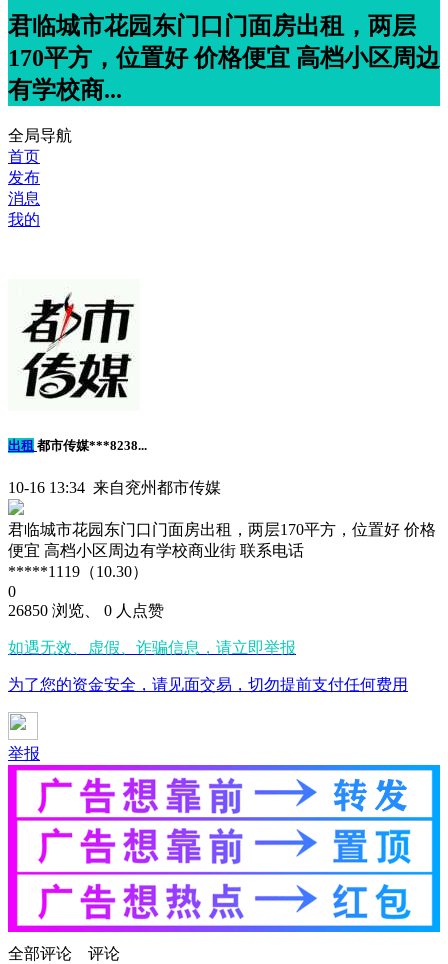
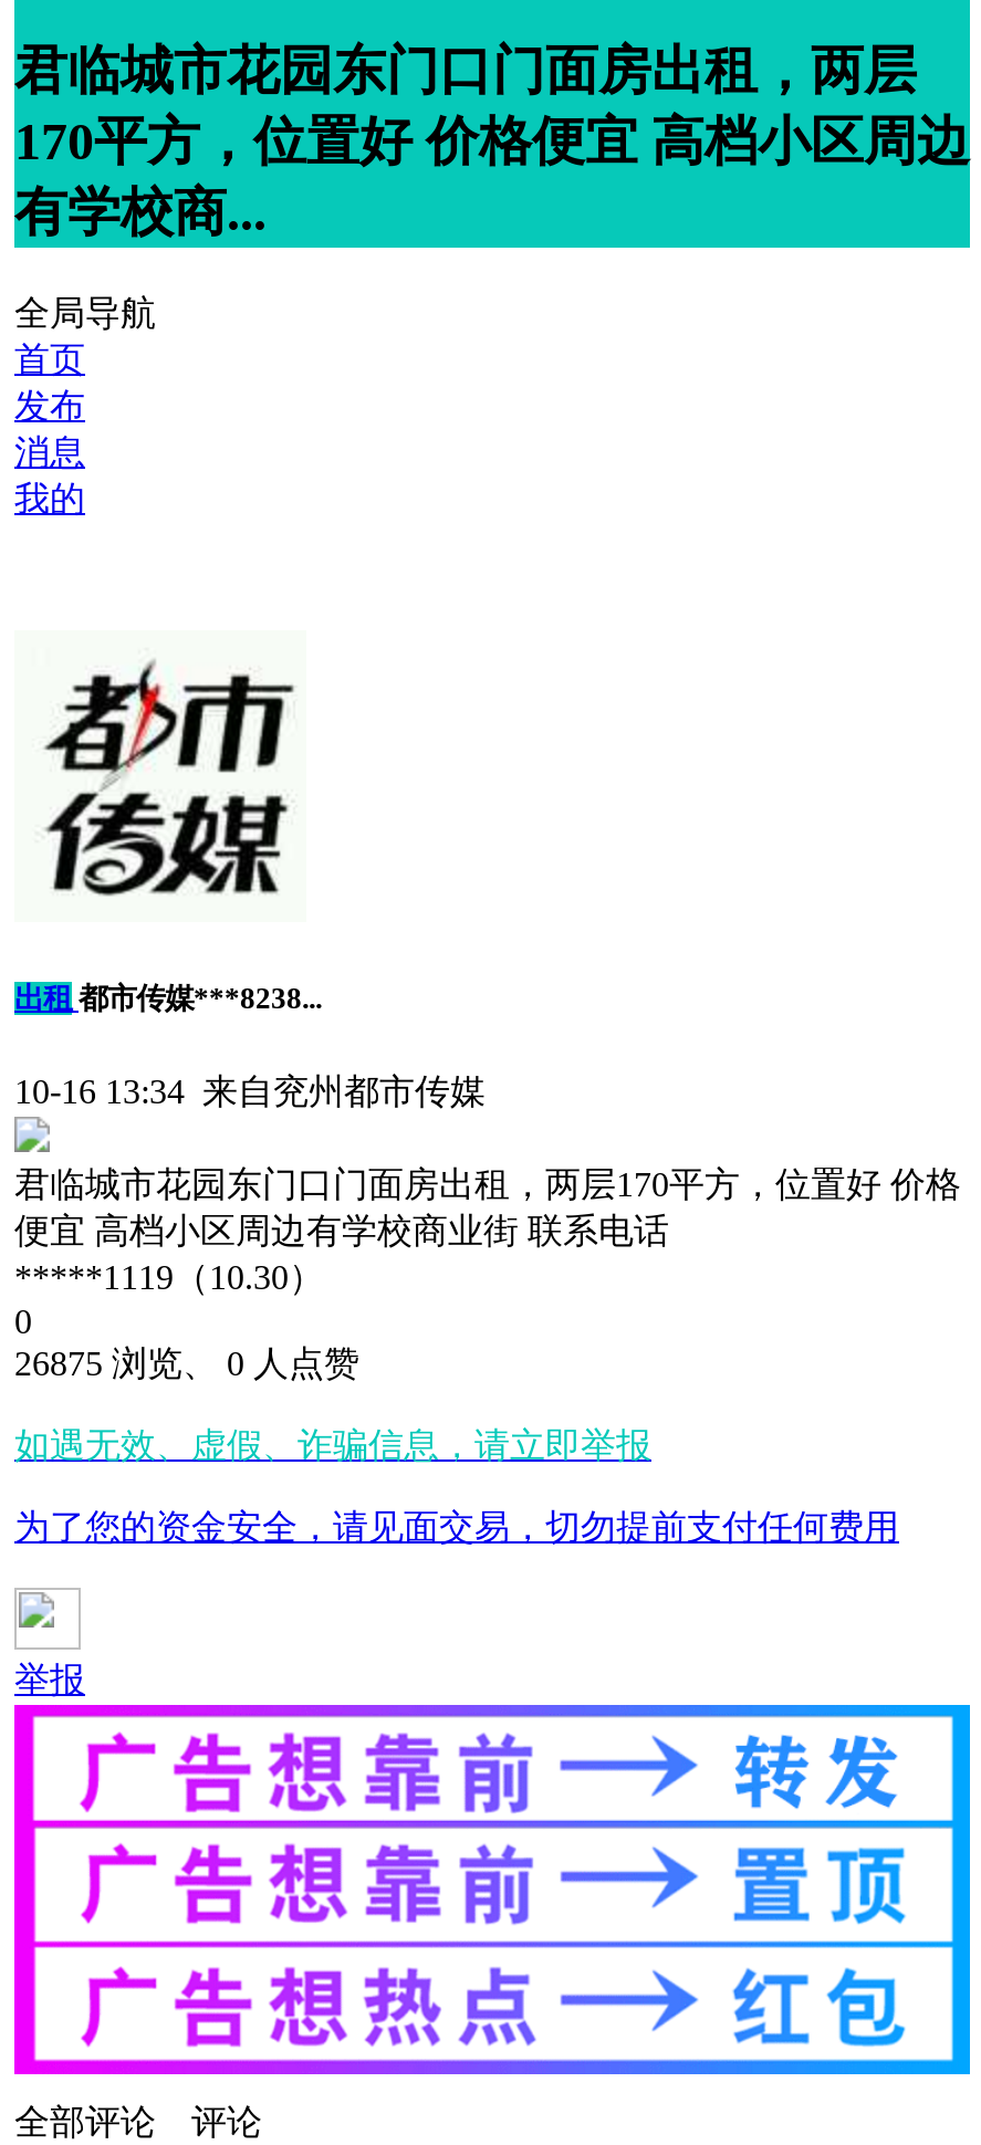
[8,601,164,618] 26850 浏览、 0 人点赞 -> [14,1343,359,1381] 26875 浏览、 0 人点赞

